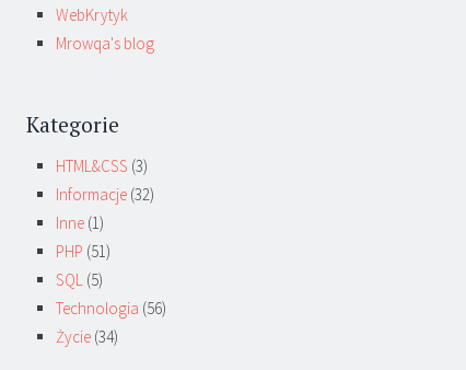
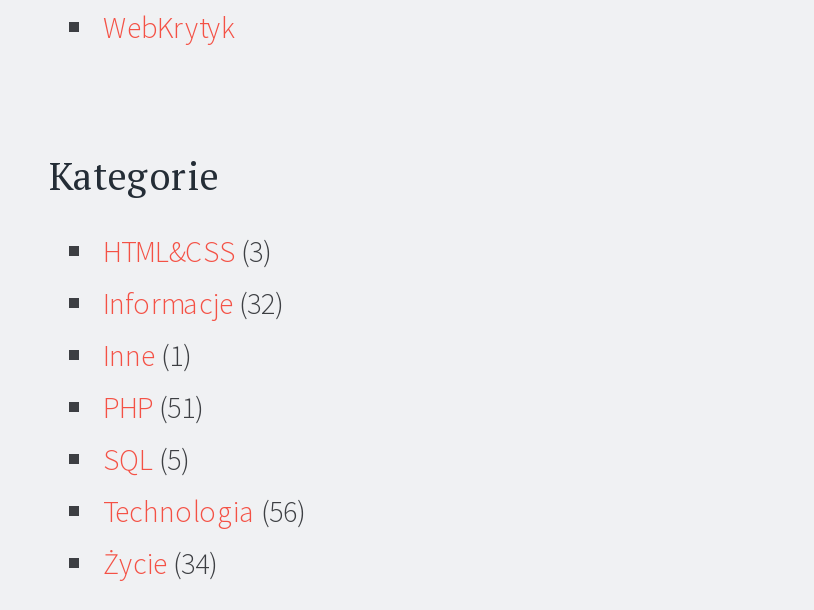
[56,32,154,53] Mrowqa's blog -> none

